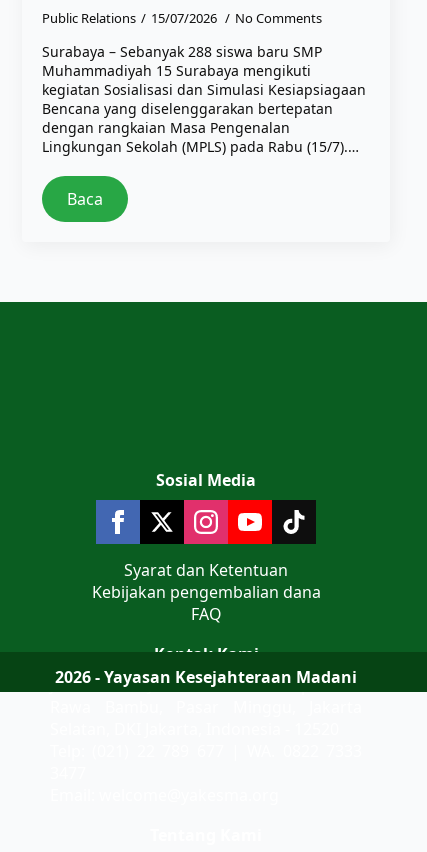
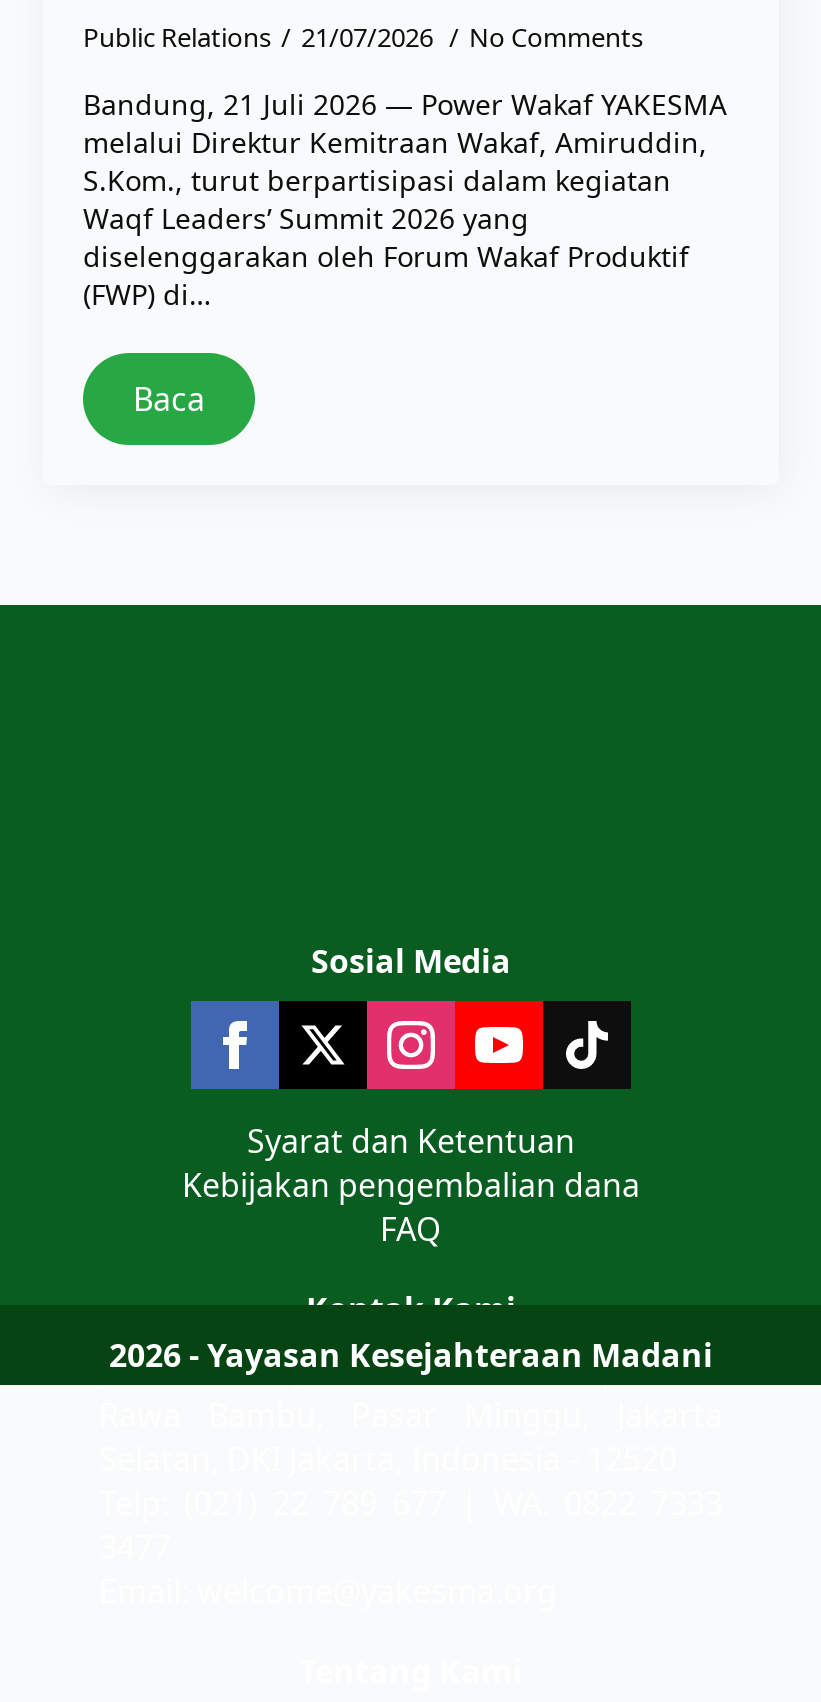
[42,9,322,27] Public Relations 15/07/2026 No Comments -> [83,20,643,56] Public Relations 21/07/2026 No Comments
[42,42,366,156] Surabaya – Sebanyak 288 siswa baru SMP | Muhammadiyah 15 Surabaya mengikuti | kegiatan Sosialisasi dan Simulasi Kesiapsiagaan | Bencana yang diselenggarakan bertepatan | dengan rangkaian Masa Pengenalan | Lingkungan Sekolah (MPLS) pada Rabu (15/7).… -> [83,86,727,314] Bandung, 21 Juli 2026 — Power Wakaf YAKESMA | melalui Direktur Kemitraan Wakaf, Amiruddin, | S.Kom., turut berpartisipasi dalam kegiatan | Waqf Leaders’ Summit 2026 yang | diselenggarakan oleh Forum Wakaf Produktif | (FWP) di…

